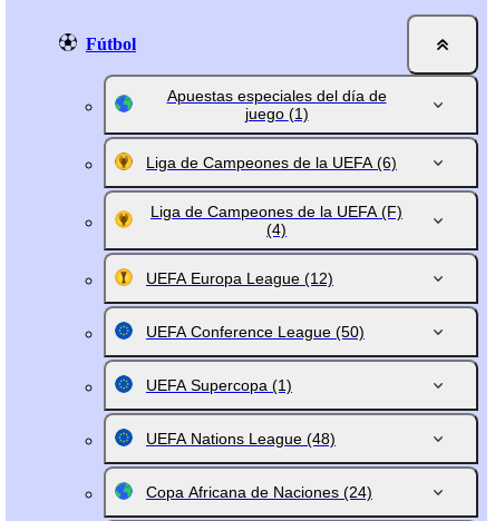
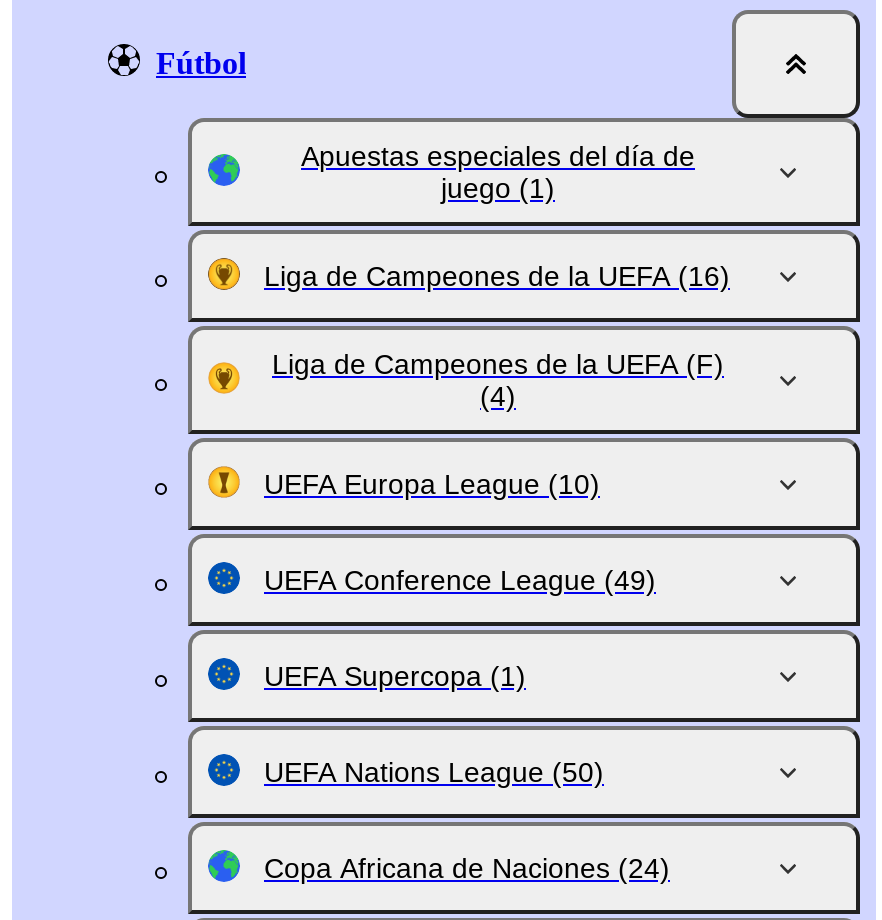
[146,154,397,171] Liga de Campeones de la UEFA (6) -> [264,260,730,292] Liga de Campeones de la UEFA (16)
[146,269,333,287] UEFA Europa League (12) -> [264,468,600,500] UEFA Europa League (10)
[146,323,365,341] UEFA Conference League (50) -> [264,564,656,596] UEFA Conference League (49)
[146,430,336,448] UEFA Nations League (48) -> [264,756,604,788] UEFA Nations League (50)

